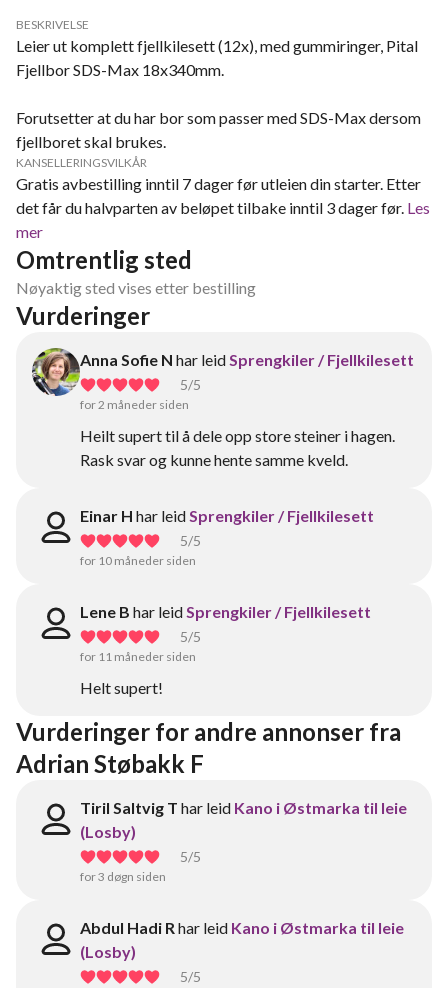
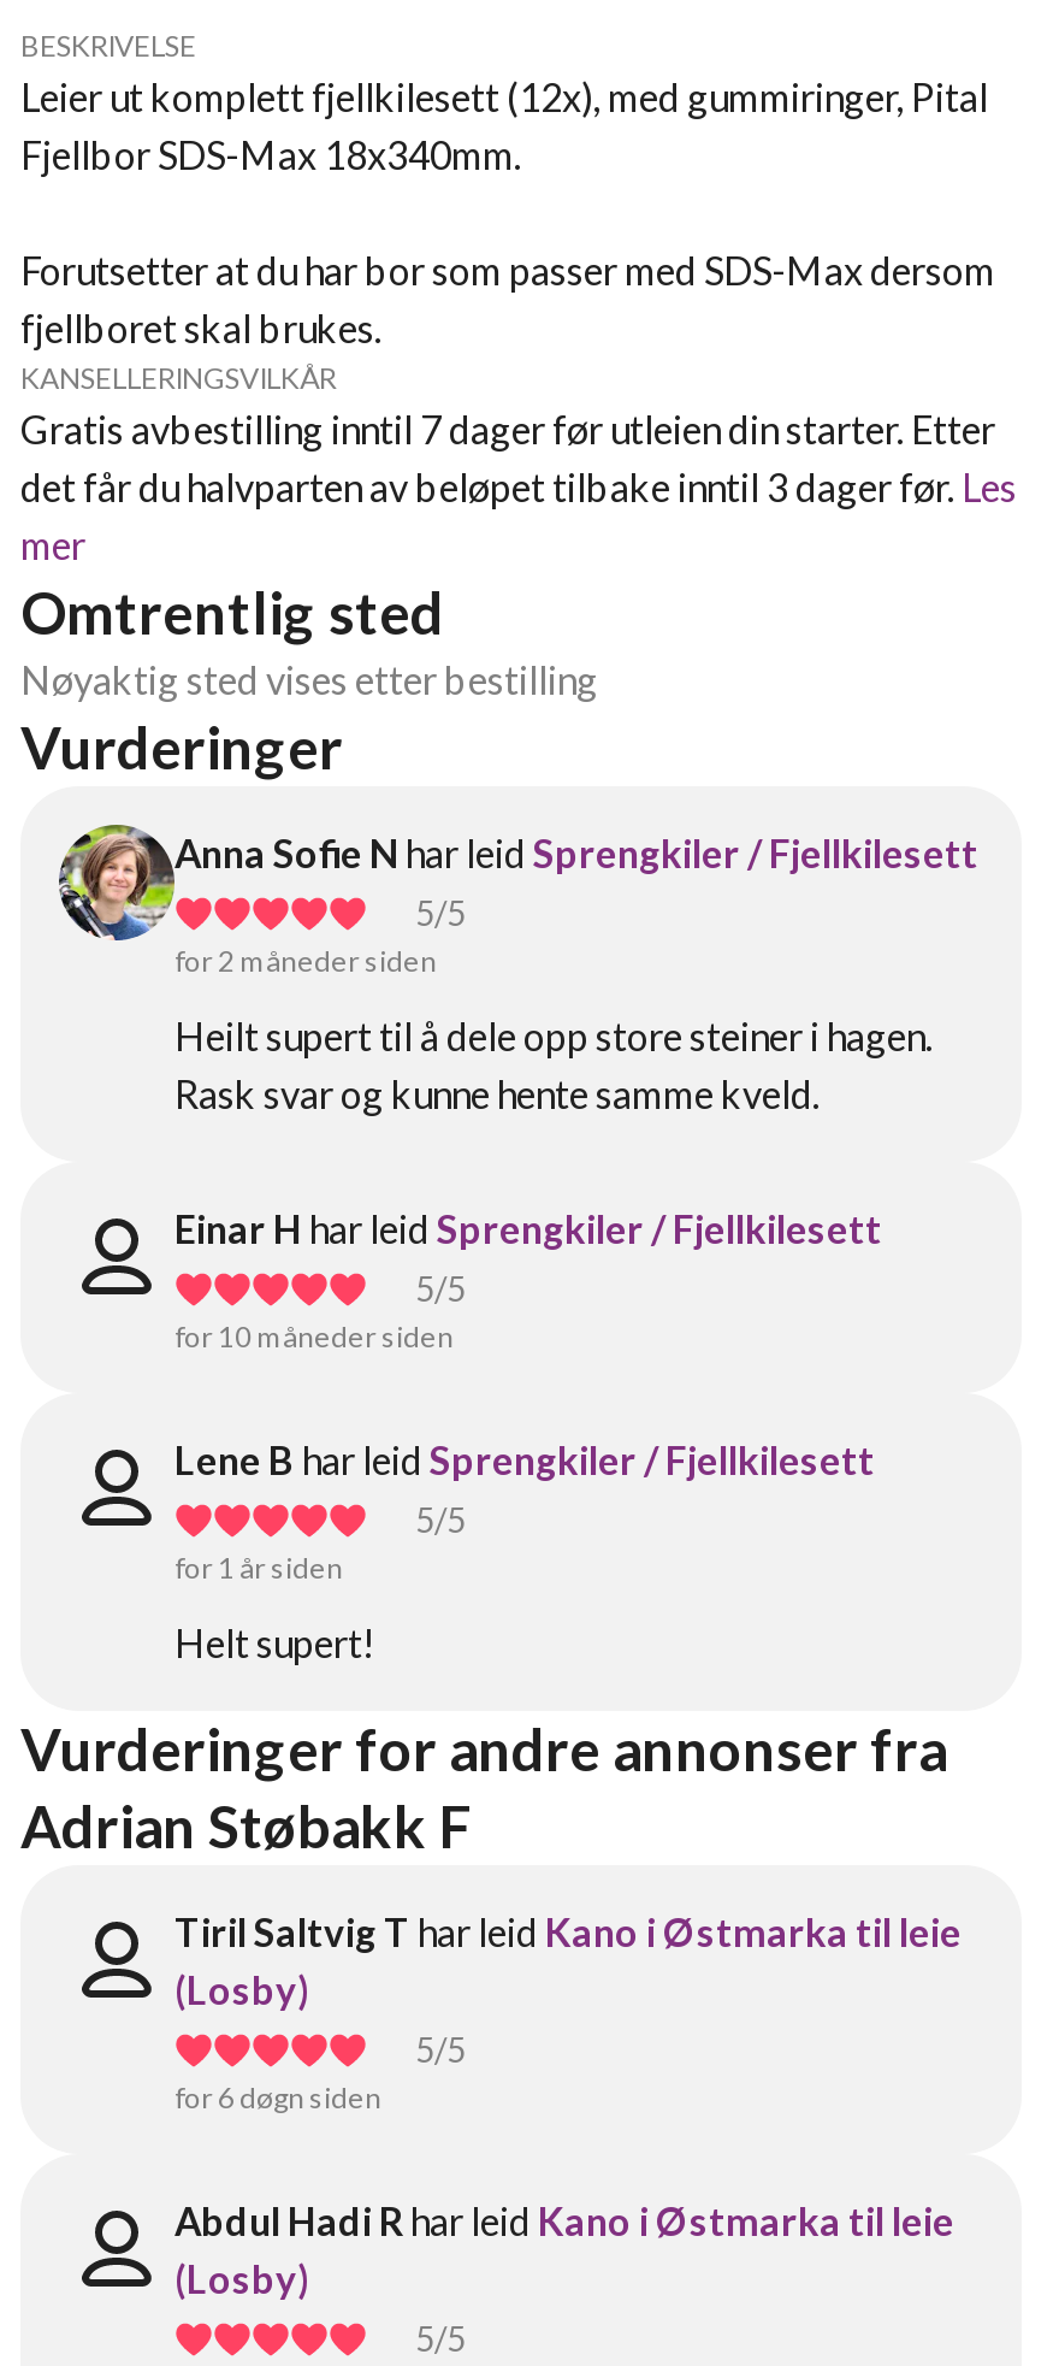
[80,649,196,664] for 11 måneder siden -> [174,1550,343,1586] for 1 år siden
[80,869,166,884] for 3 døgn siden -> [174,2079,381,2116] for 6 døgn siden

